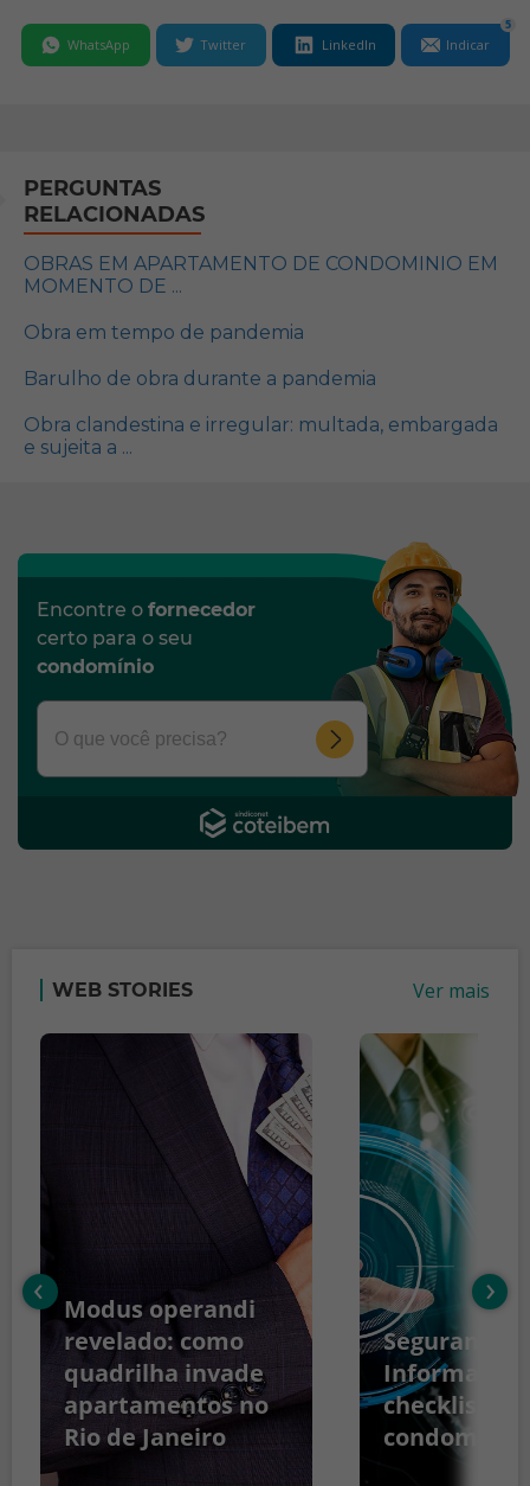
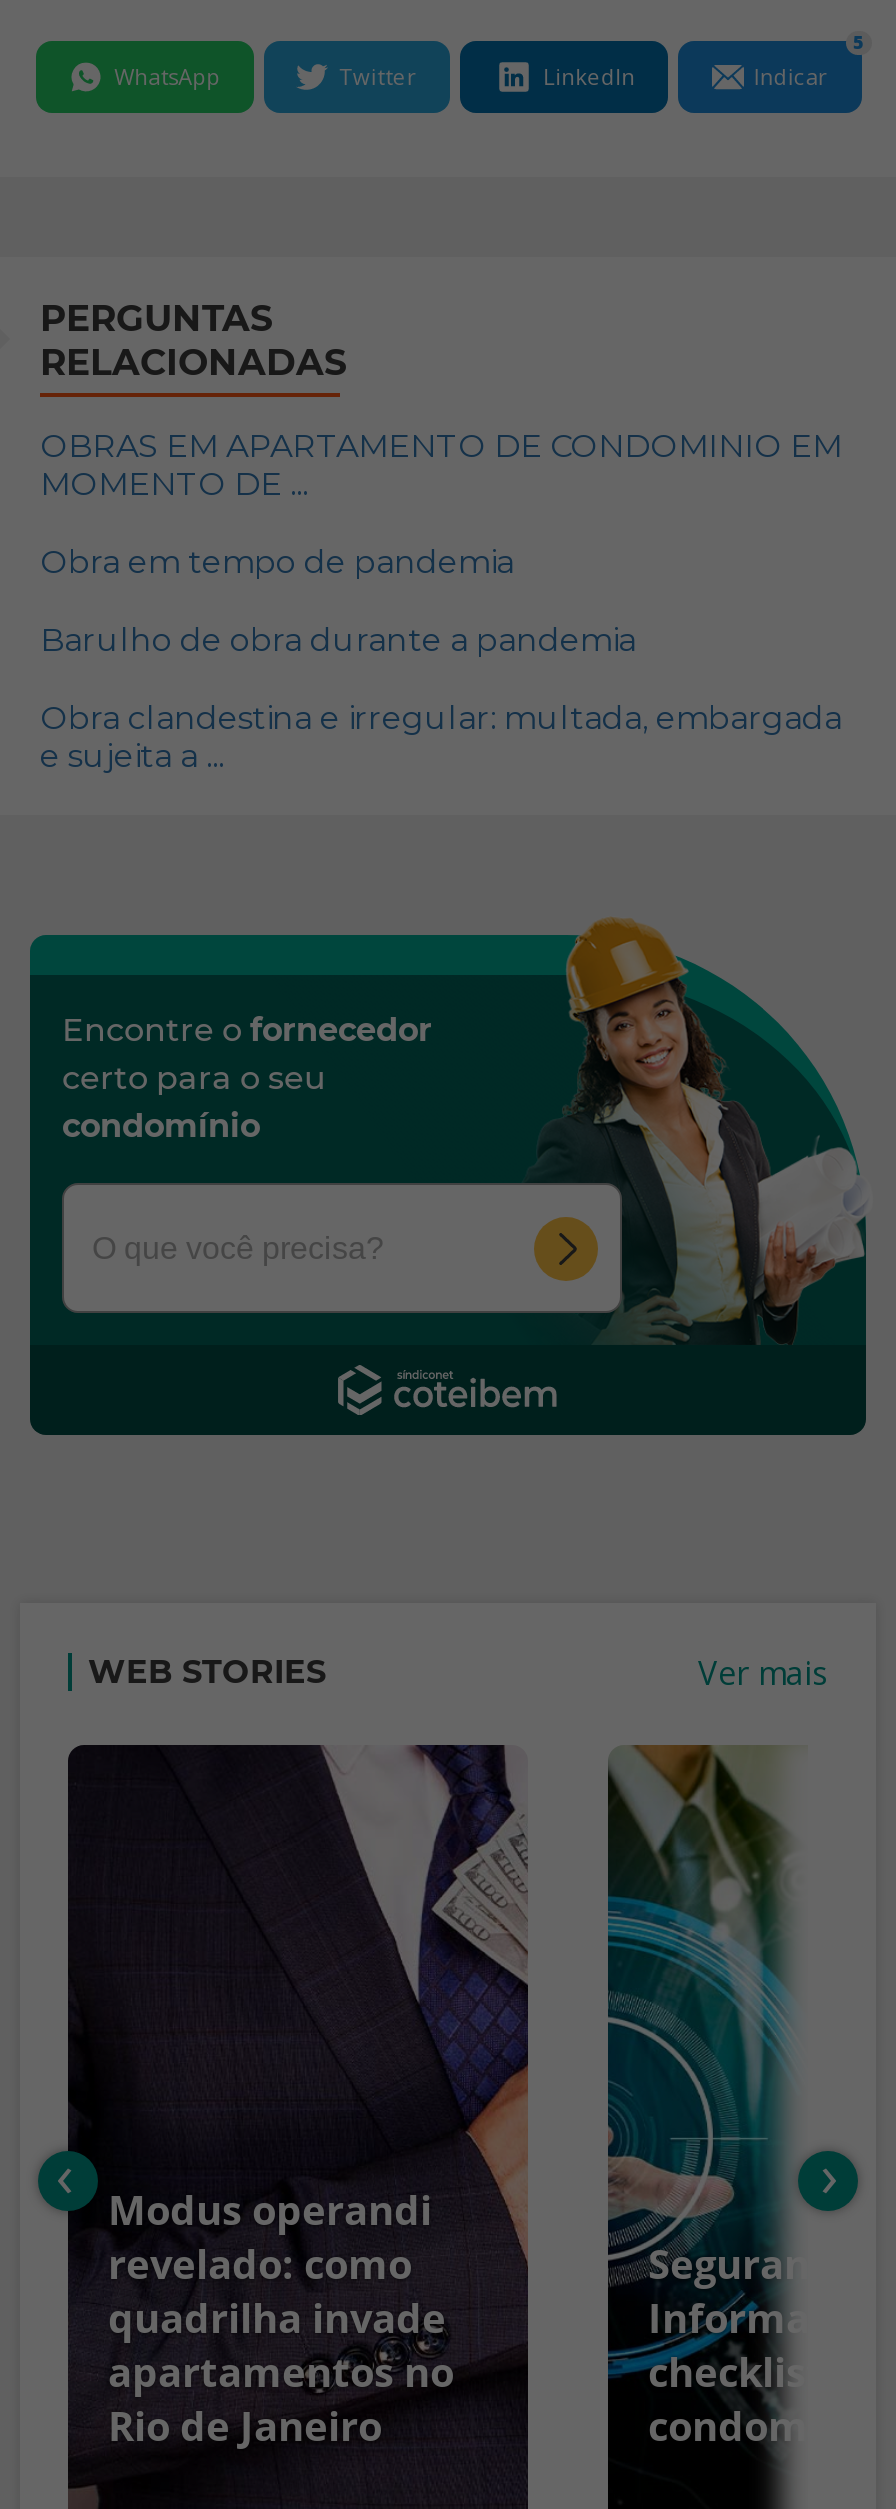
[314,542,521,798] [image] -> [528,915,876,1345] [image]

